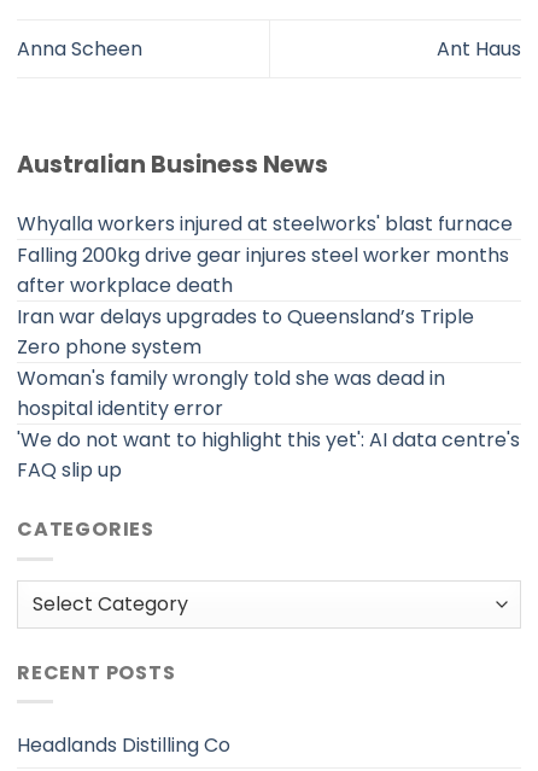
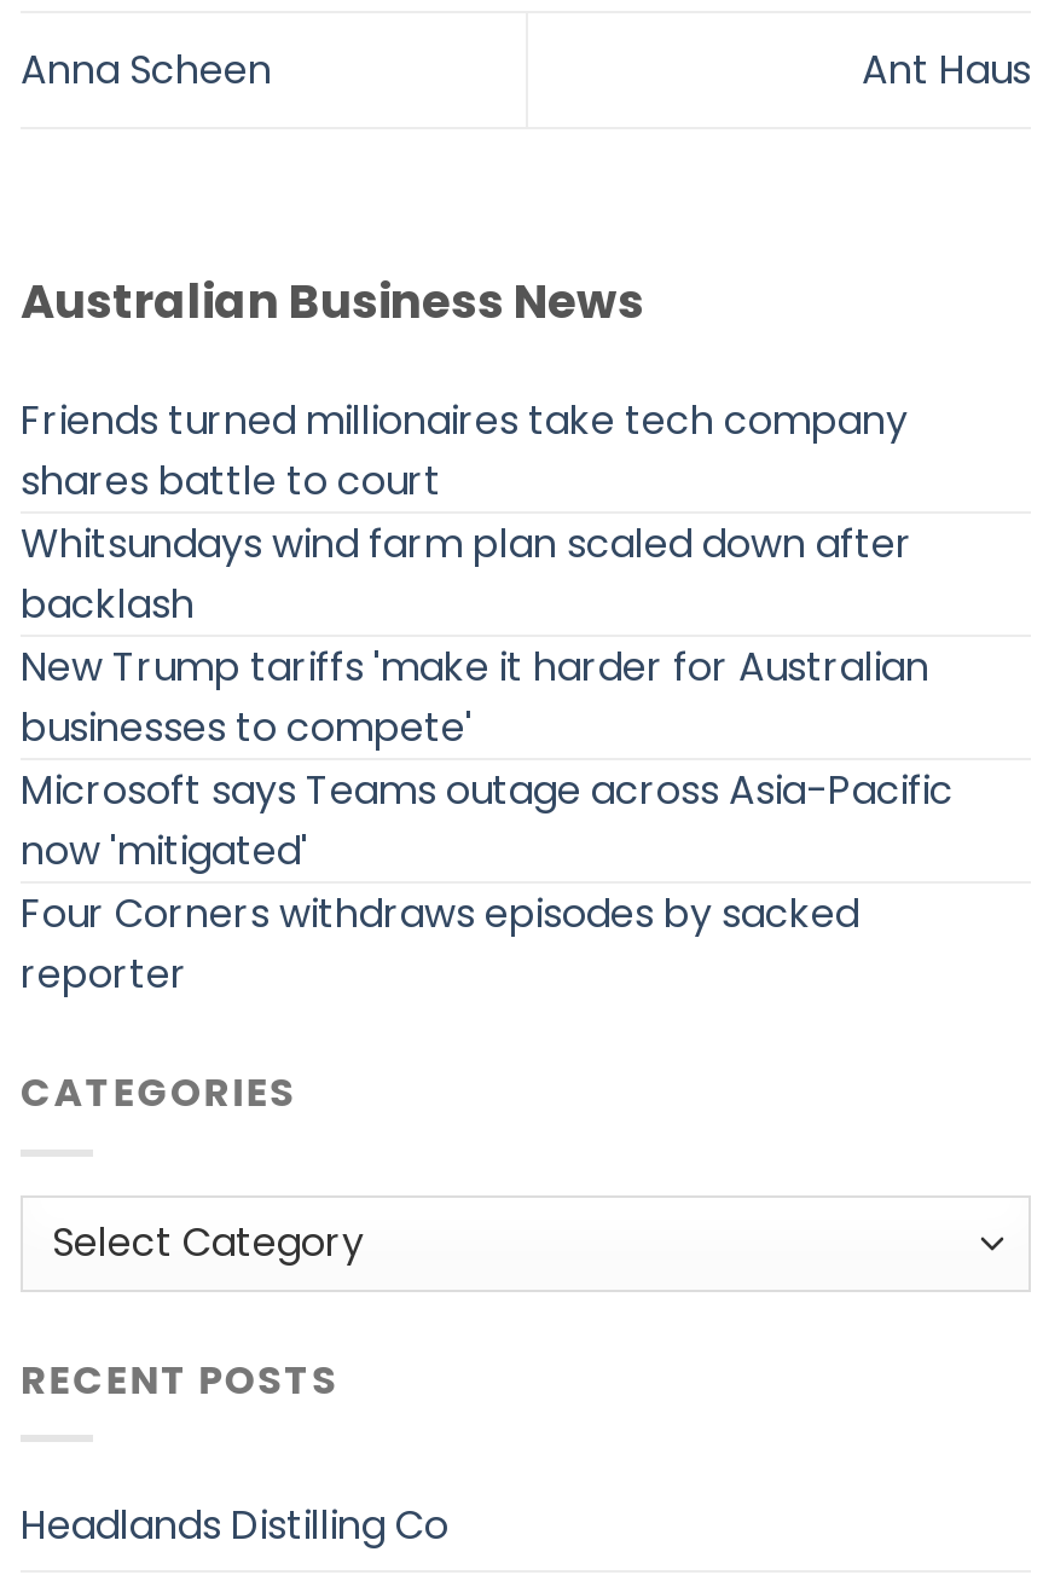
[17,210,520,484] Whyalla workers injured at steelworks' blast furnace | Falling 200kg drive gear injures steel worker months | after workplace death | Iran war delays upgrades to Queensland’s Triple | Zero phone system | Woman's family wrongly told she was dead in | hospital identity error | 'We do not want to highlight this yet': AI data centre's | FAQ slip up -> [21,393,954,1002] Friends turned millionaires take tech company | shares battle to court | Whitsundays wind farm plan scaled down after | backlash | New Trump tariffs 'make it harder for Australian | businesses to compete' | Microsoft says Teams outage across Asia-Pacific | now 'mitigated' | Four Corners withdraws episodes by sacked | reporter

